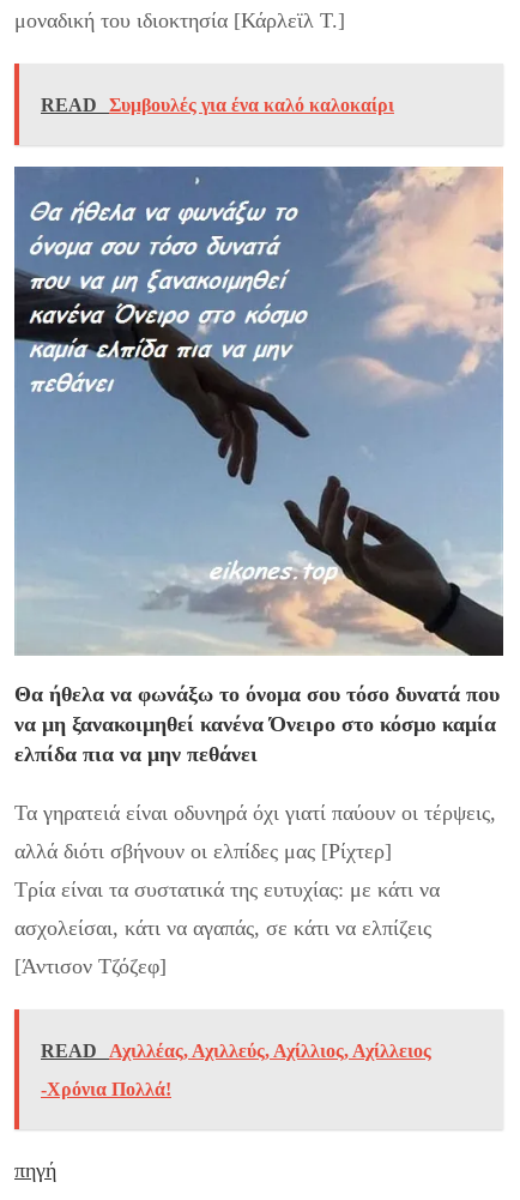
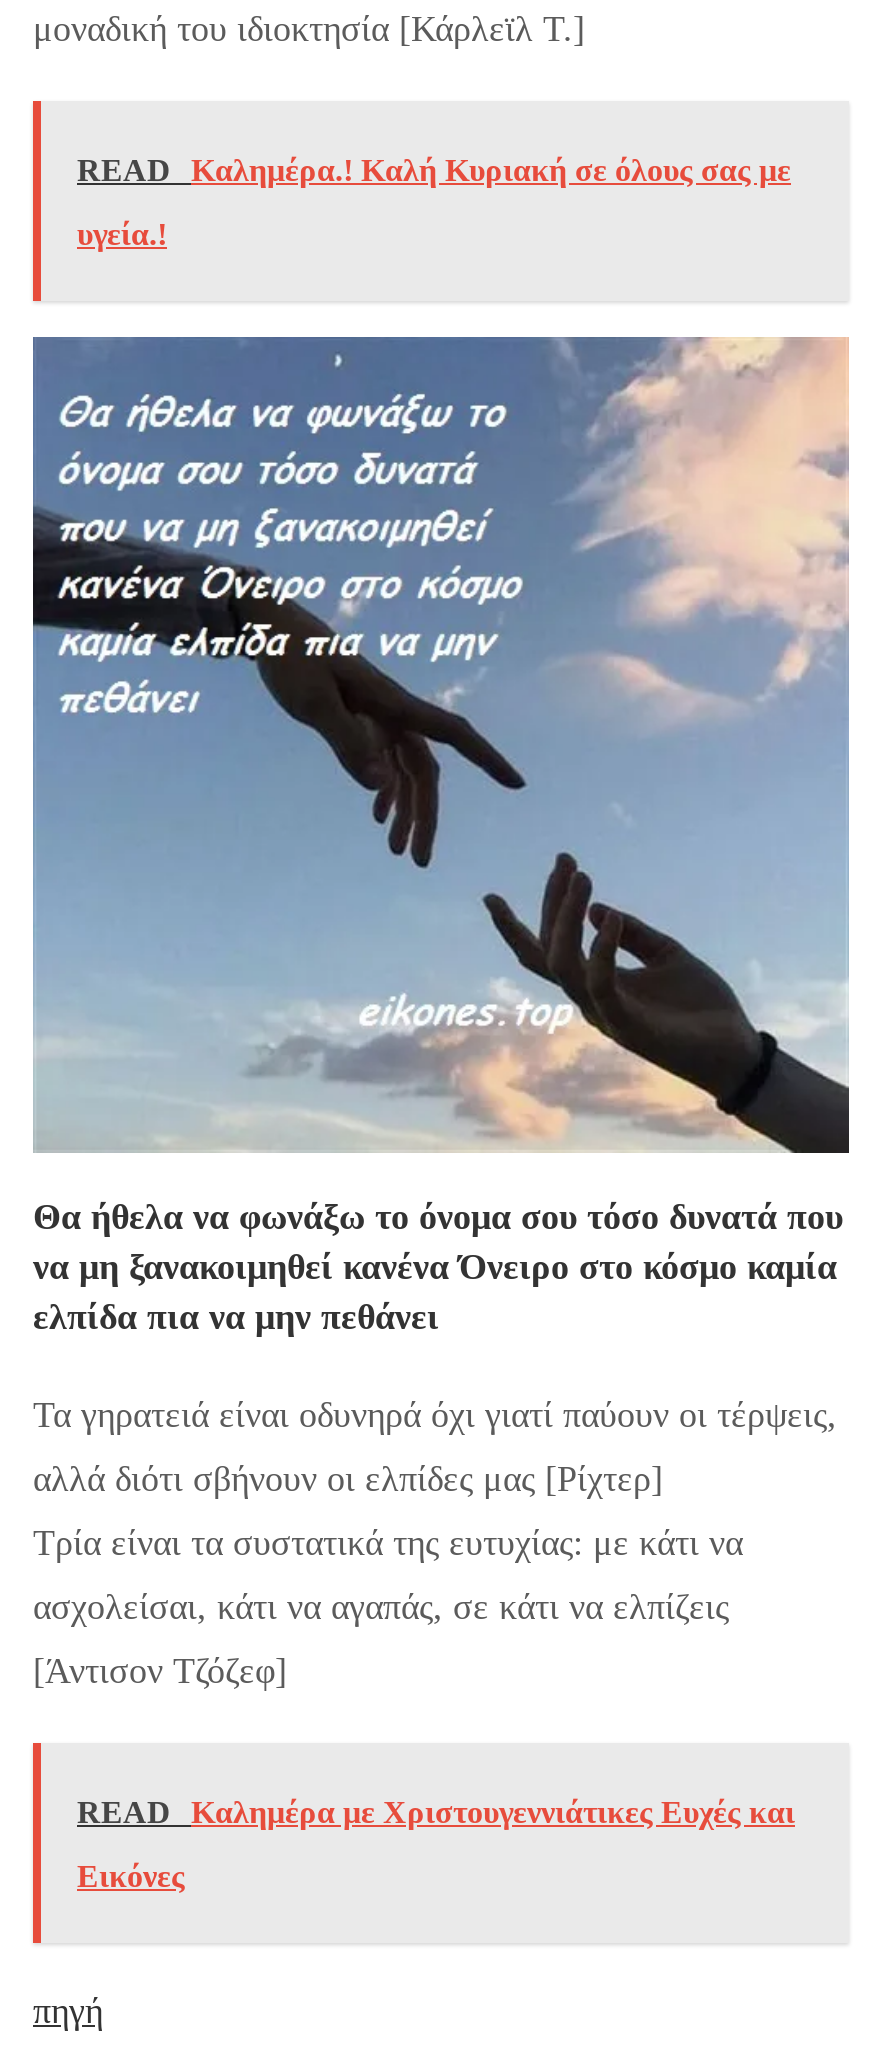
[41,95,394,115] READ Συμβουλές για ένα καλό καλοκαίρι -> [77,154,791,252] READ Καλημέρα.! Καλή Κυριακή σε όλους σας με | υγεία.!
[41,1041,431,1061] READ Αχιλλέας, Αχιλλεύς, Αχίλλιος, Αχίλλειος -> [77,1796,795,1830] READ Καλημέρα με Χριστουγεννιάτικες Ευχές και
[41,1079,171,1100] -Χρόνια Πολλά! -> [77,1860,185,1894] Εικόνες

